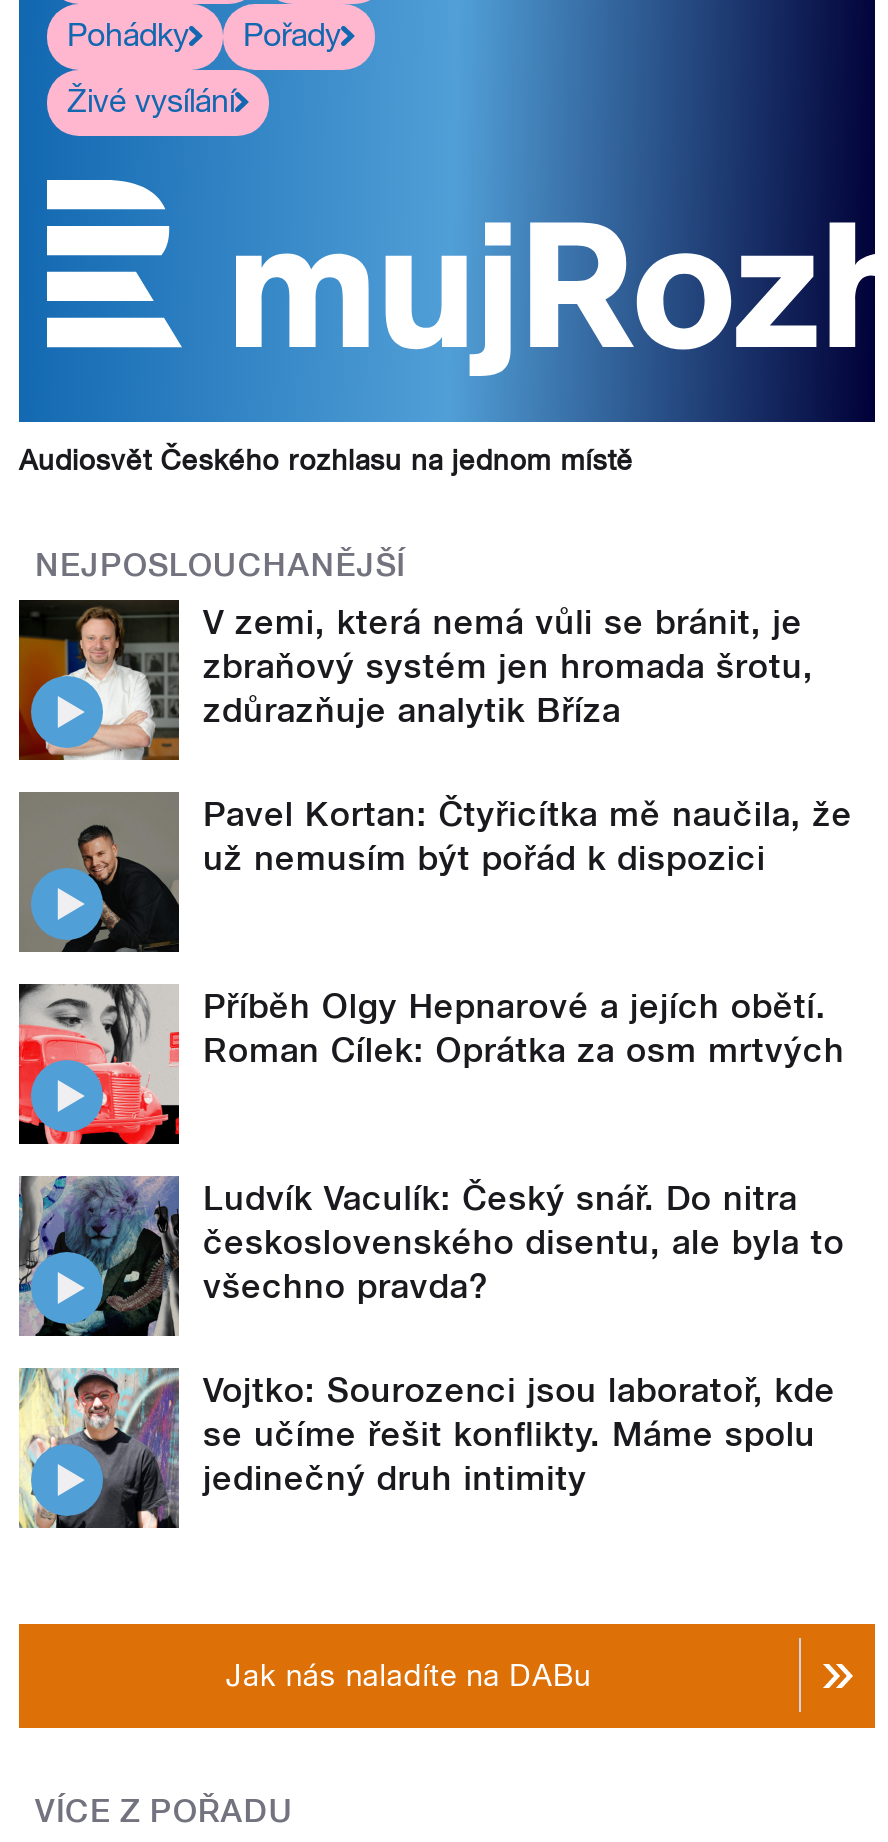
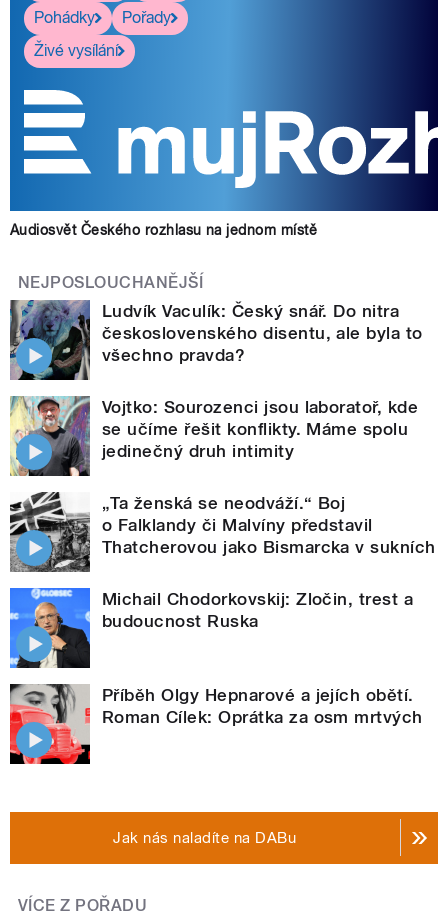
[17,598,852,877] [image] | V zemi, která nemá vůli se bránit, je | zbraňový systém jen hromada šrotu, | zdůrazňuje analytik Bříza | Pavel Kortan: Čtyřicítka mě naučila, že | už nemusím být pořád k dispozici -> none
[17,792,179,954] [image] -> none
moved [17,982,845,1146] -> [9,683,423,765]: [image] | Příběh Olgy Hepnarové a jejích obětí. | Roman Cílek: Oprátka za osm mrtvých
moved [15,1174,845,1497] -> [8,299,423,461]: [image] | Ludvík Vaculík: Český snář. Do nitra | československého disentu, ale byla to | všechno pravda? | Vojtko: Sourozenci jsou laboratoř, kde | se učíme řešit konflikty. Máme spolu | jedinečný druh intimity
none -> [9,492,436,631] [image] | „Ta ženská se neodváží.“ Boj | o Falklandy či Malvíny představil | Thatcherovou jako Bismarcka v sukních | Michail Chodorkovskij: Zločin, trest a | budoucnost Ruska
none -> [9,587,91,668] [image]

